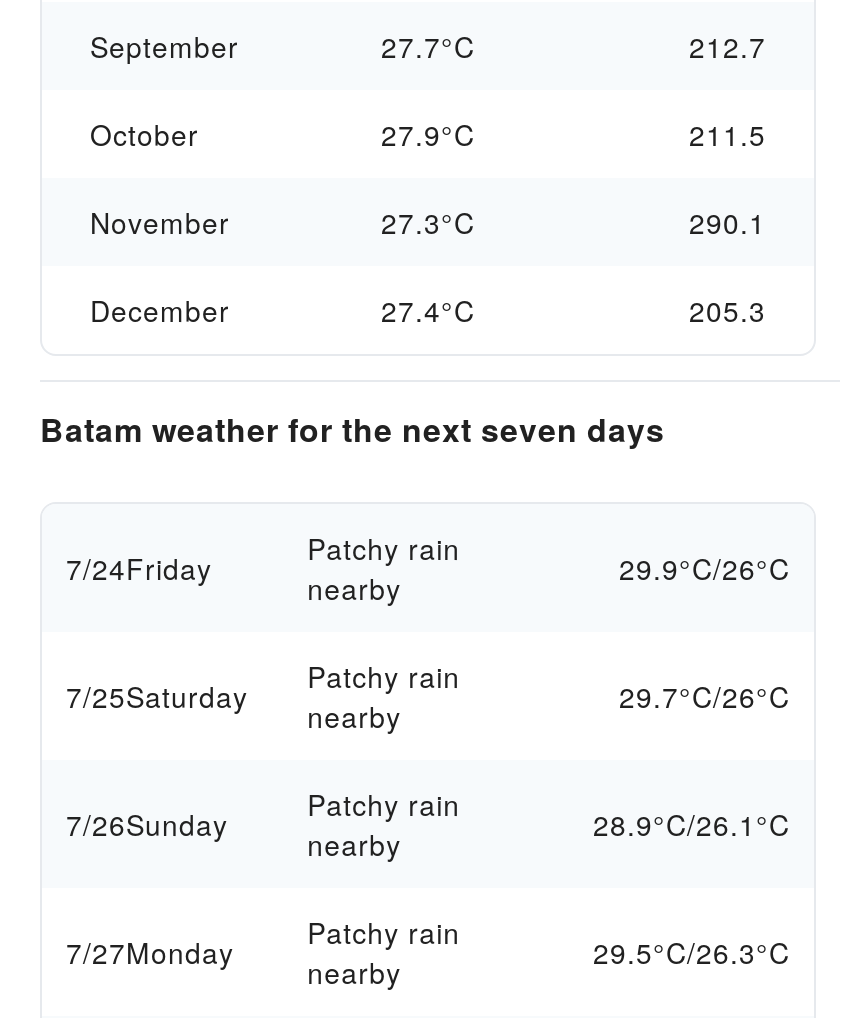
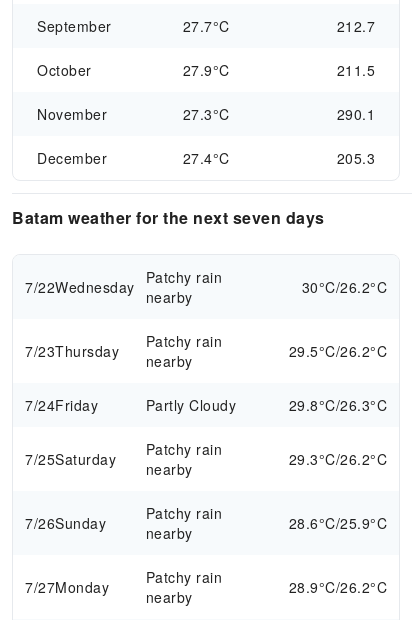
[66,548,212,588] 7/24Friday -> [25,267,387,361] 7/22Wednesday Patchy rain | nearby | 30°C/26.2°C | 7/23Thursday
[619,548,790,588] 29.9°C/26°C -> [25,341,387,415] 29.5°C/26.2°C | 7/24Friday | Partly Cloudy | 29.8°C/26.3°C
[619,676,790,716] 29.7°C/26°C -> [288,449,387,469] 29.3°C/26.2°C
[593,804,790,844] 28.9°C/26.1°C -> [288,513,387,533] 28.6°C/25.9°C
[593,932,790,972] 29.5°C/26.3°C -> [288,577,387,597] 28.9°C/26.2°C

